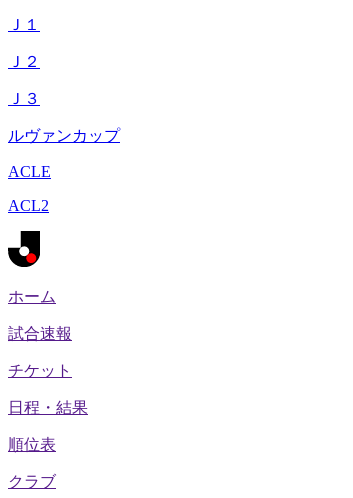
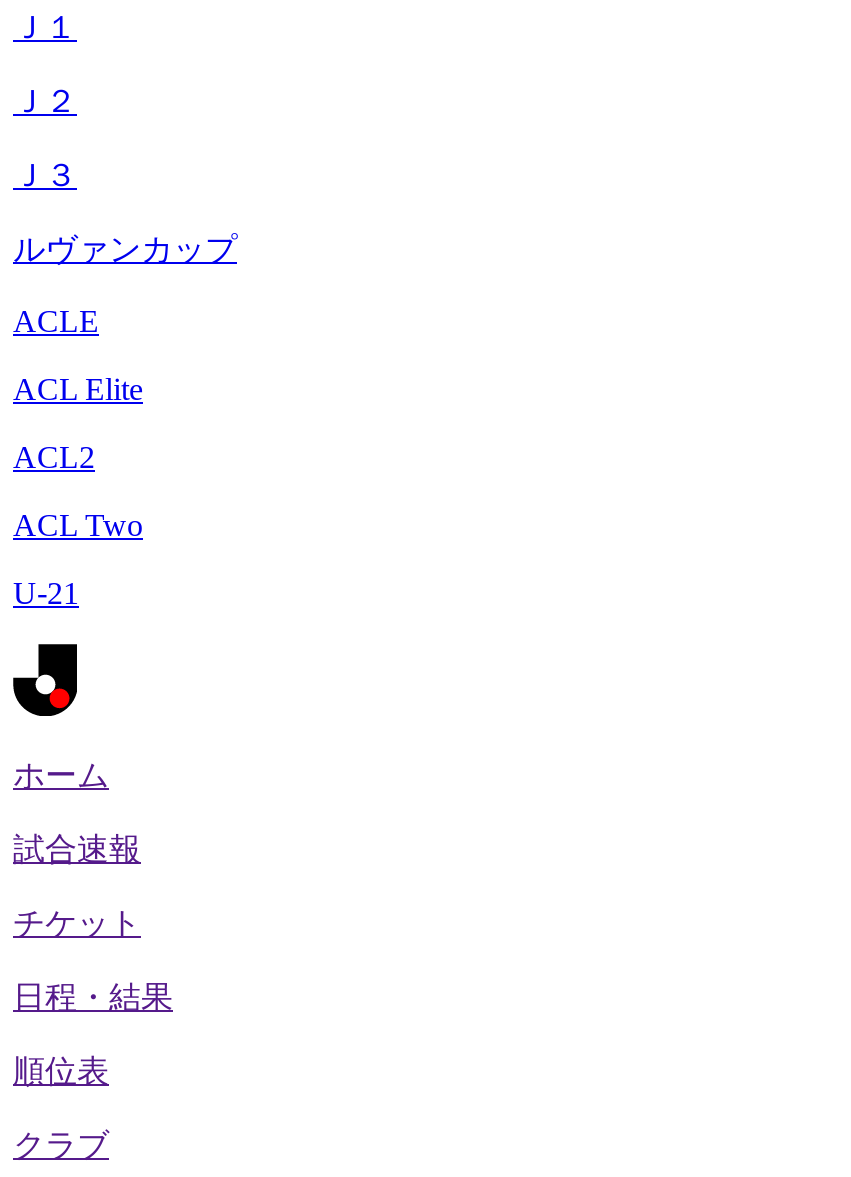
none -> [13,372,143,406] ACL Elite
none -> [13,508,143,610] ACL Two | U-21

